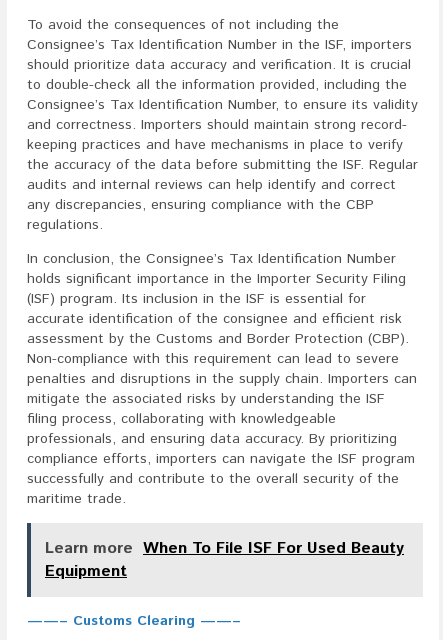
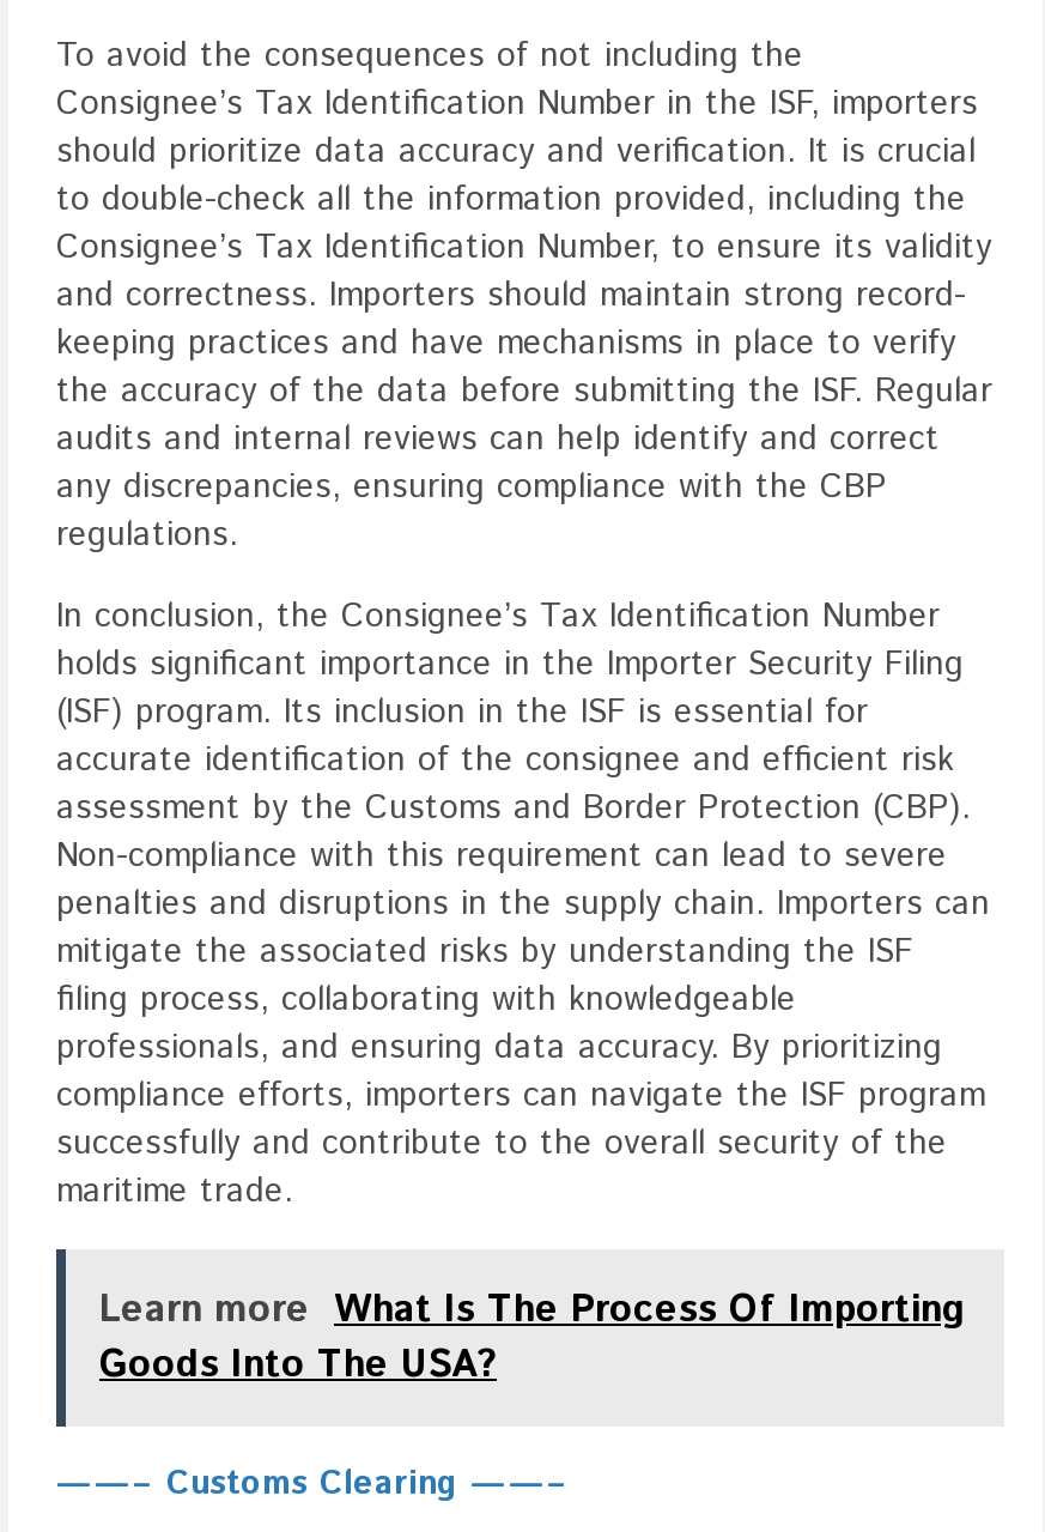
[45,537,404,583] Learn more When To File ISF For Used Beauty | Equipment -> [99,1282,966,1392] Learn more What Is The Process Of Importing | Goods Into The USA?

